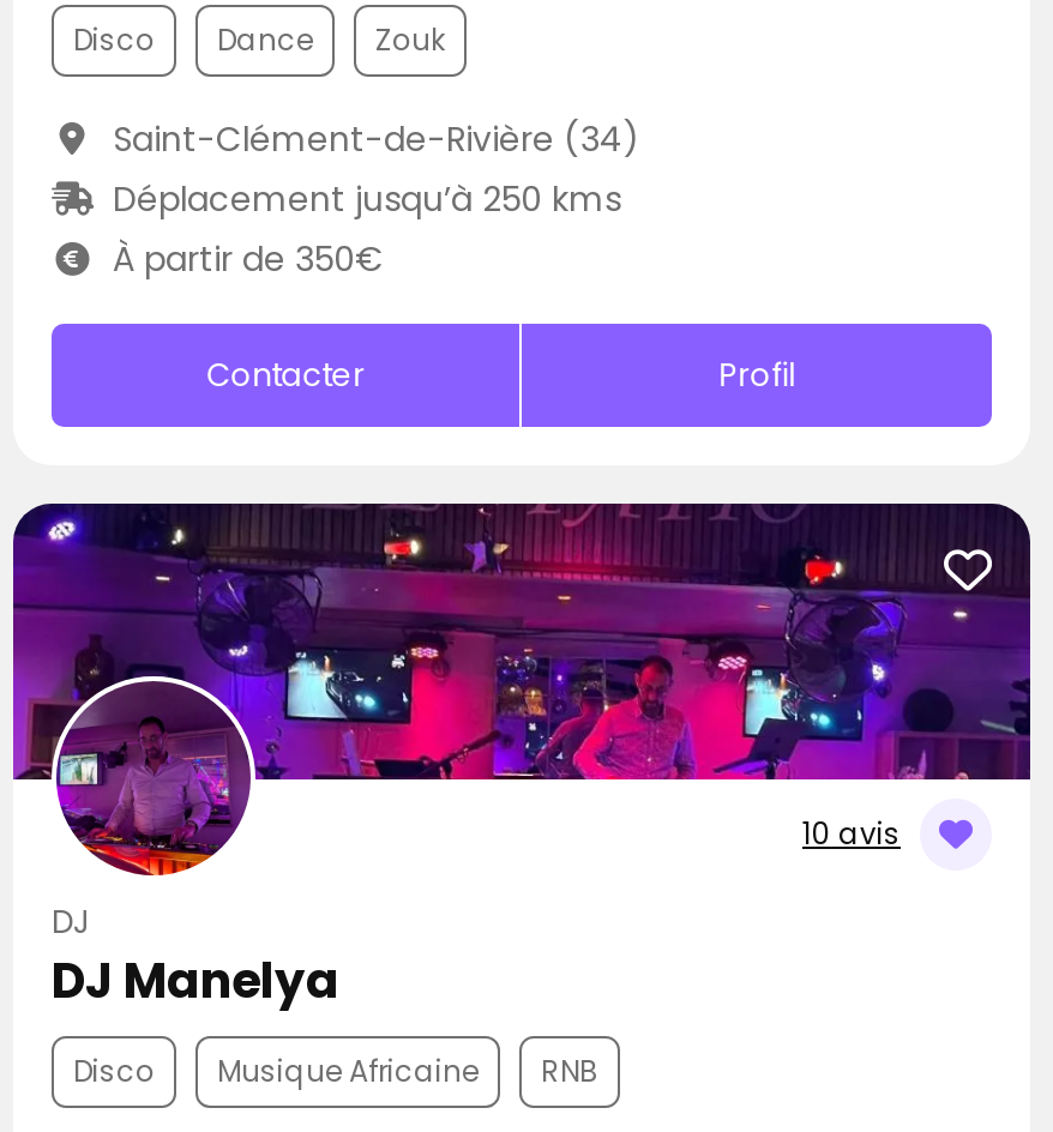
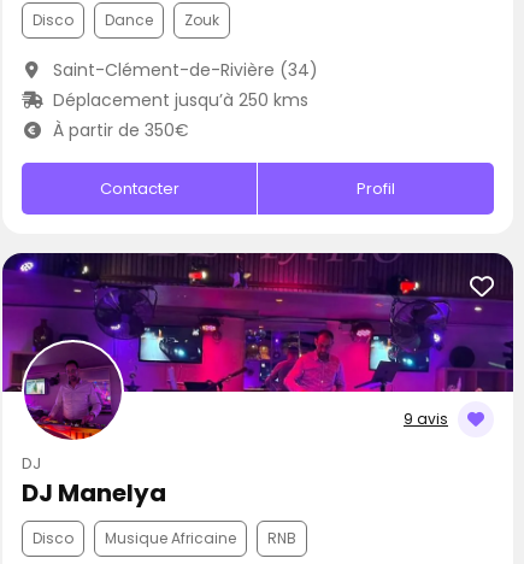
[802,813,901,854] 10 avis -> [404,409,448,429] 9 avis

